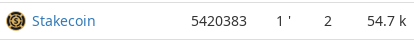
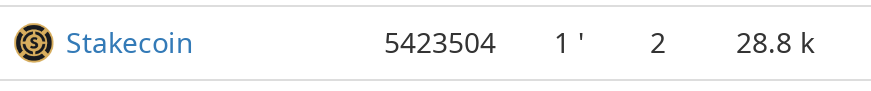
[191,11,247,30] 5420383 -> [384,24,496,62] 5423504
[367,11,406,30] 54.7 k -> [736,24,814,62] 28.8 k

